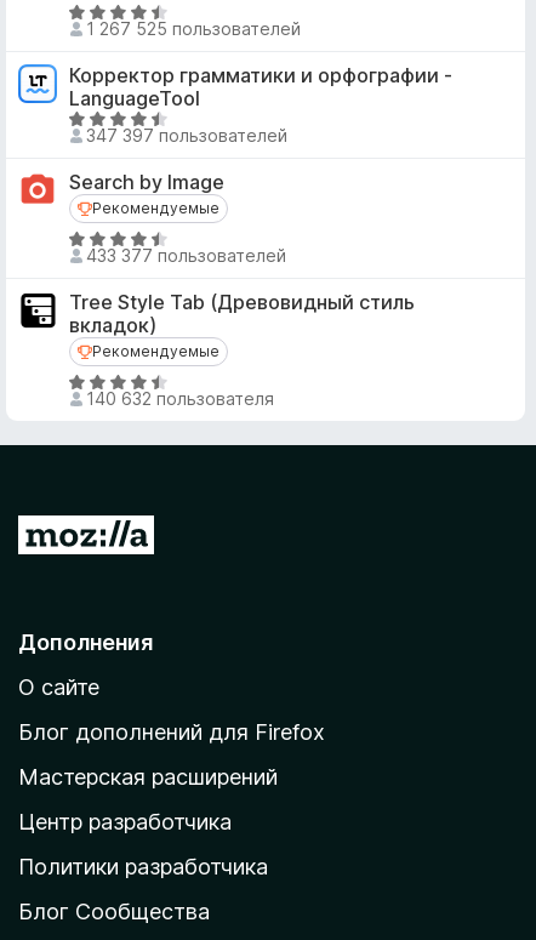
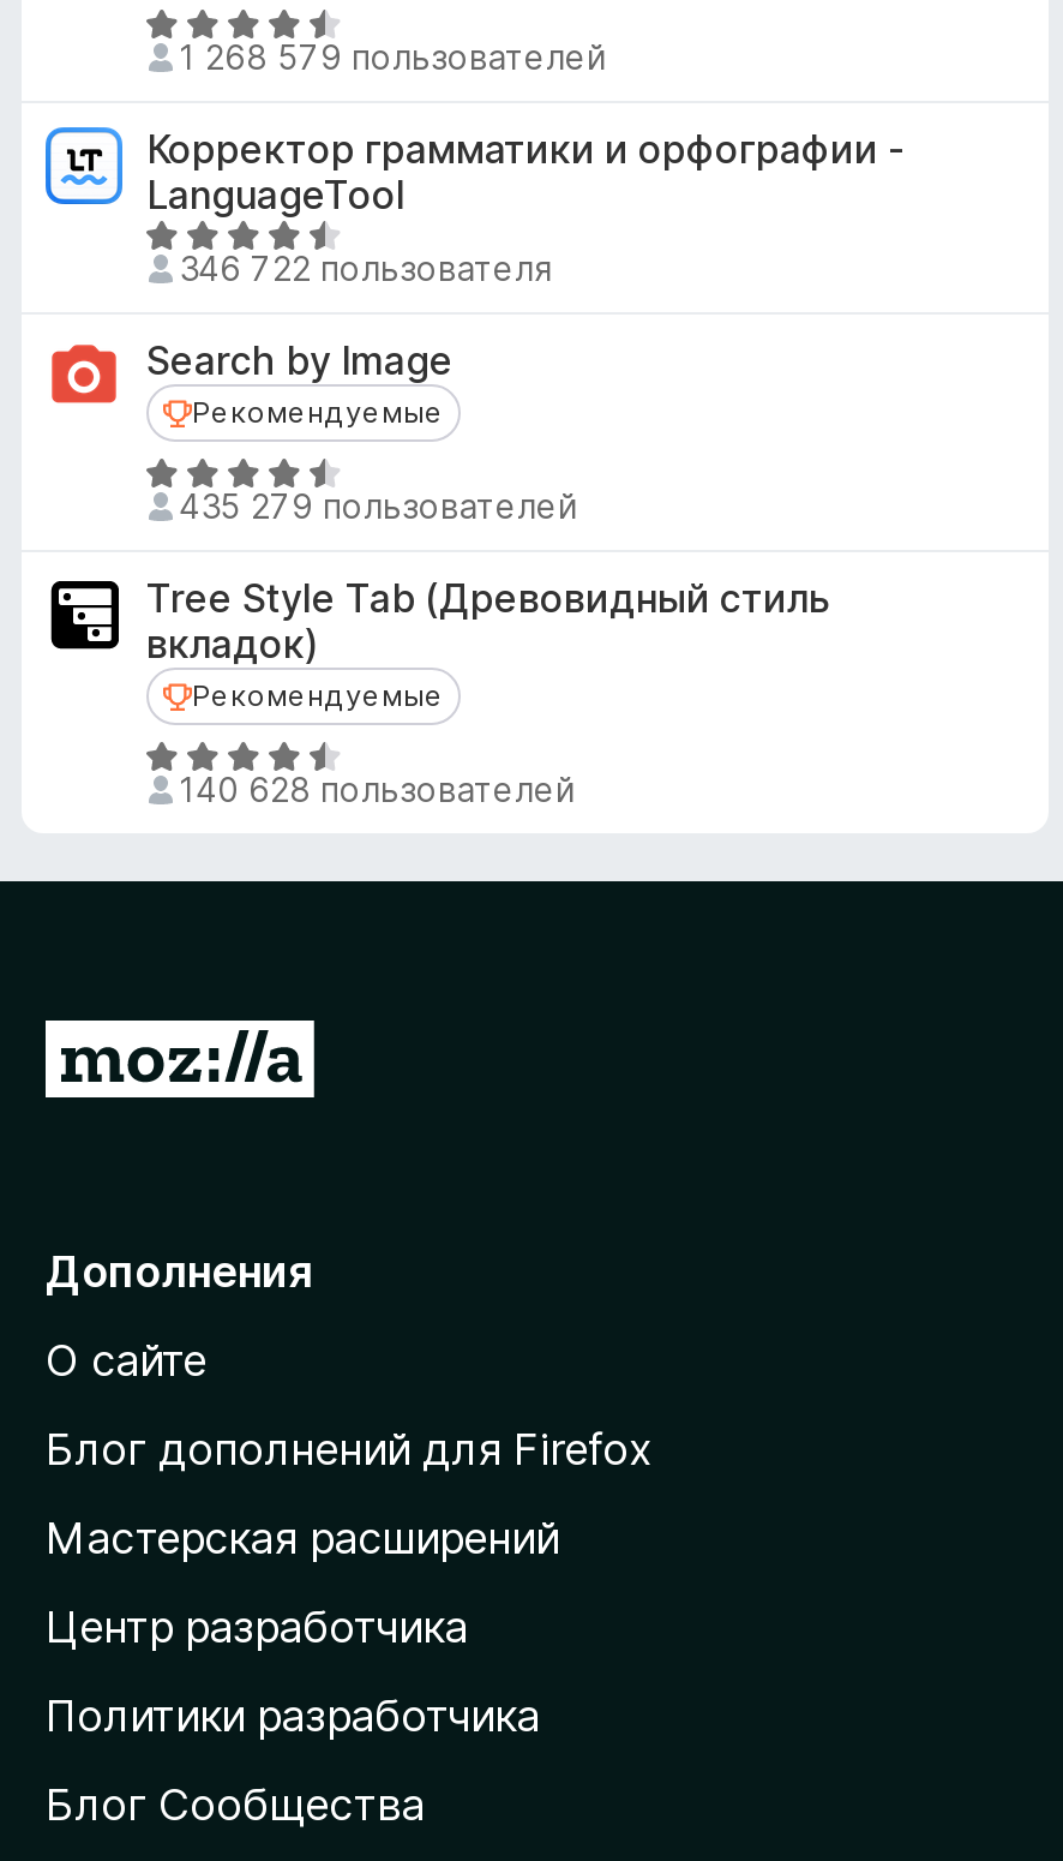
[85,18,300,39] 1 267 525 пользователей -> [179,36,606,77] 1 268 579 пользователей
[85,125,287,146] 347 397 пользователей -> [179,247,553,288] 346 722 пользователя
[85,245,286,266] 433 377 пользователей -> [179,485,577,526] 435 279 пользователей
[85,388,273,409] 140 632 пользователя -> [179,768,575,809] 140 628 пользователей

